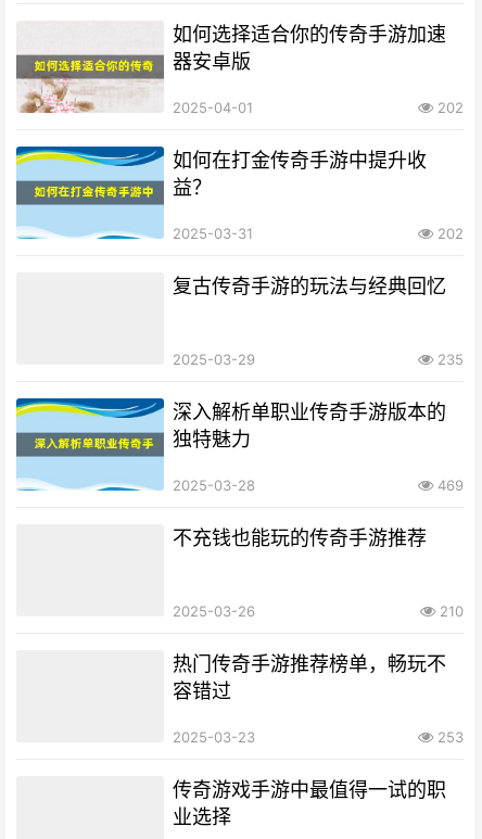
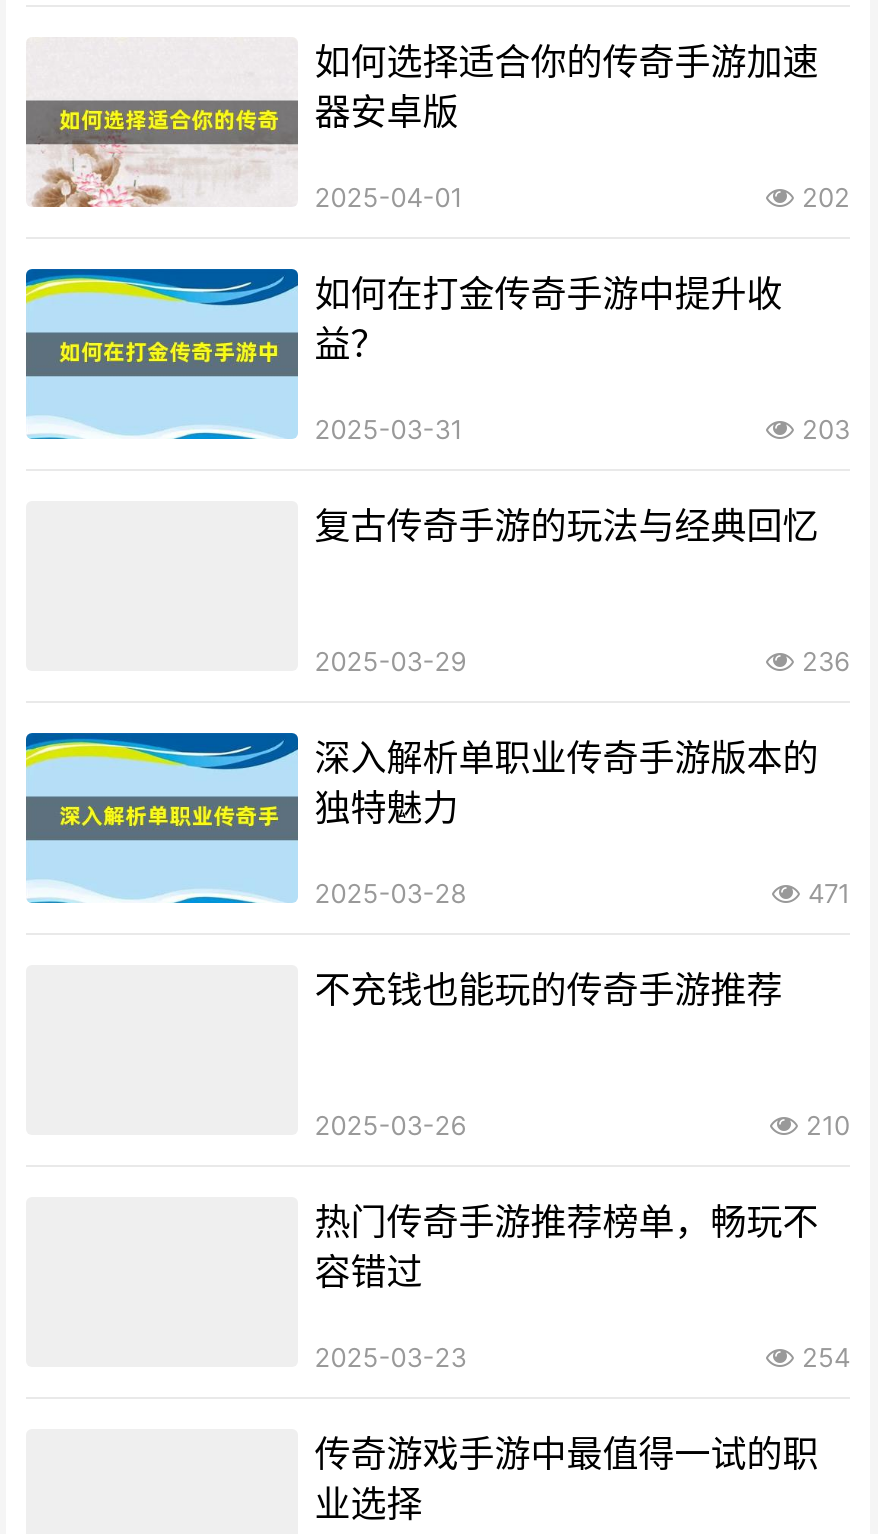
[433,224,464,242] 202 -> [794,413,850,445] 203
[433,350,464,368] 235 -> [794,645,850,677] 236
[433,476,464,494] 469 -> [800,877,850,909] 471
[433,728,464,745] 253 -> [794,1340,850,1372] 254

